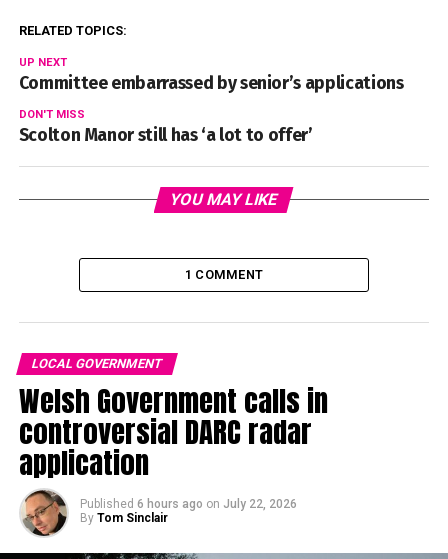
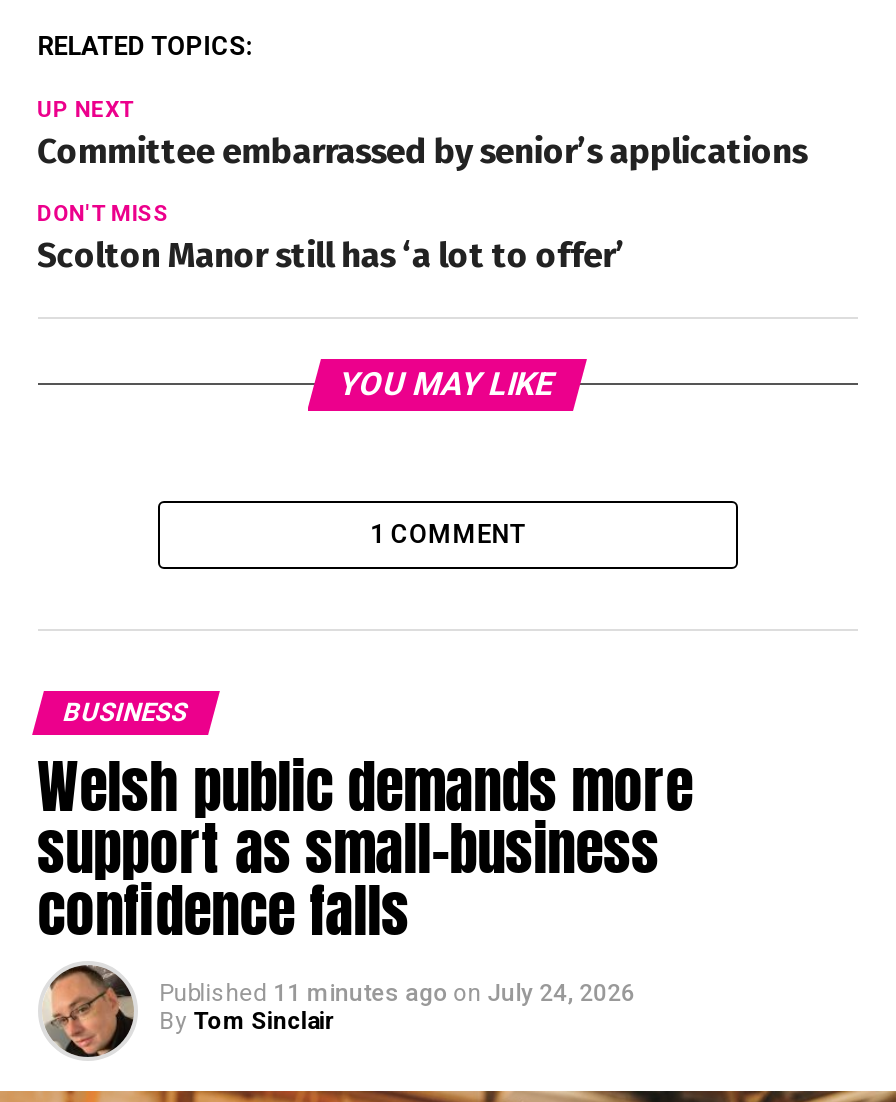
[19,356,328,511] LOCAL GOVERNMENT | Welsh Government calls in | controversial DARC radar | application | Published 6 hours ago on July 22, 2026 -> [37,697,693,1007] BUSINESS | Welsh public demands more | support as small-business | confidence falls | Published 11 minutes ago on July 24, 2026

